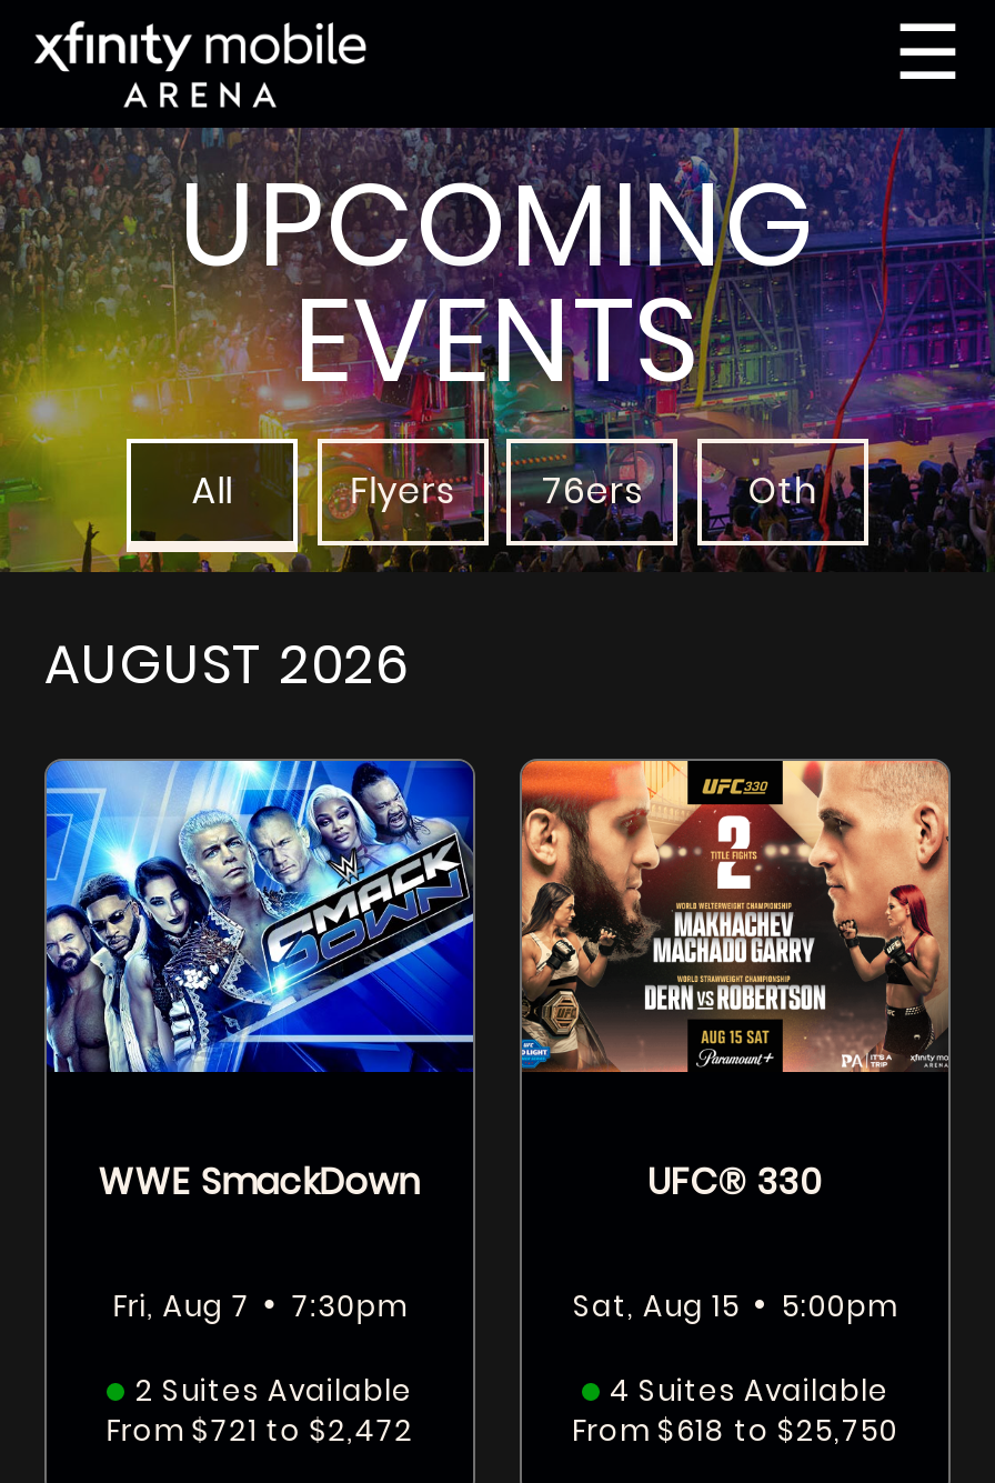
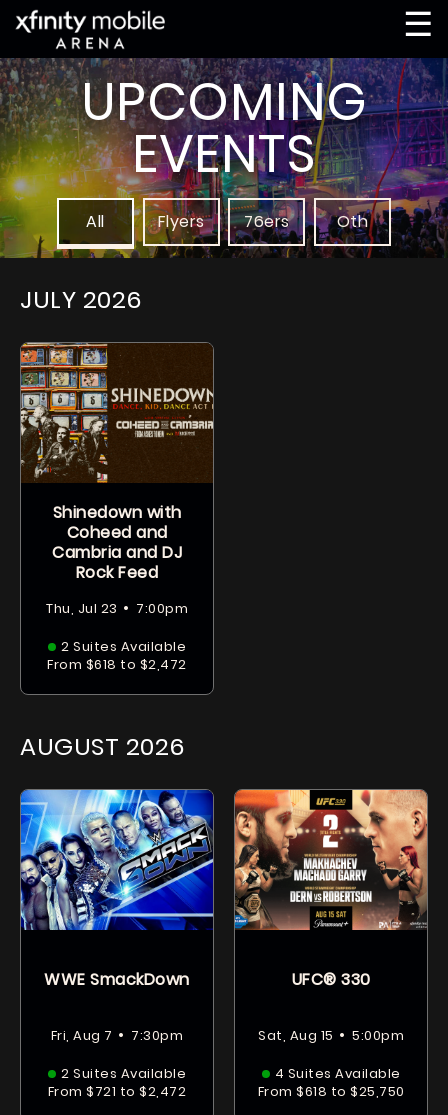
none -> [20,283,142,316] JULY 2026
none -> [20,342,214,673] [image] | Shinedown with | Coheed and | Cambria and DJ | Rock Feed | Thu, Jul 23 • 7:00pm | 2 Suites Available | From $618 to $2,472

